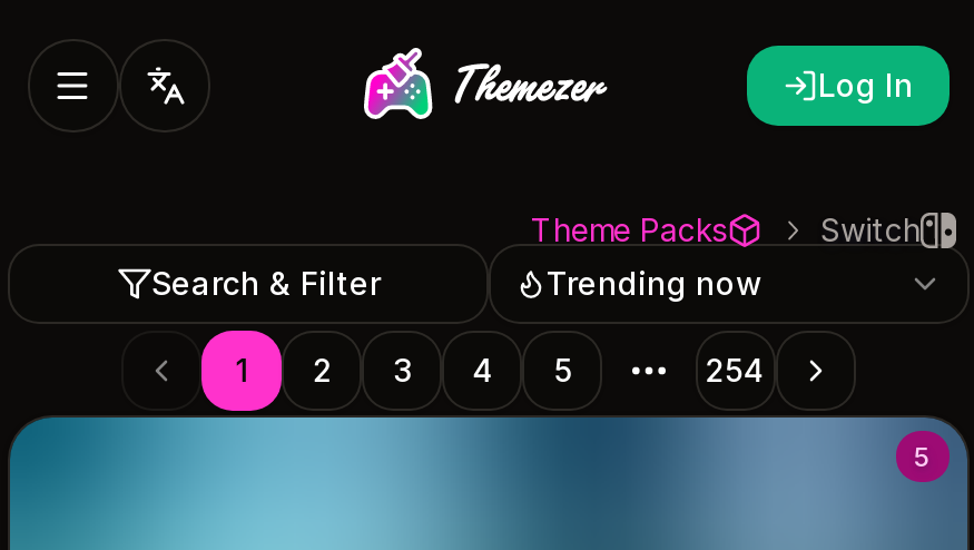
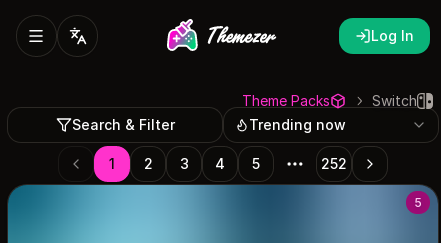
[705,350,765,388] 254 -> [321,155,347,172] 252

